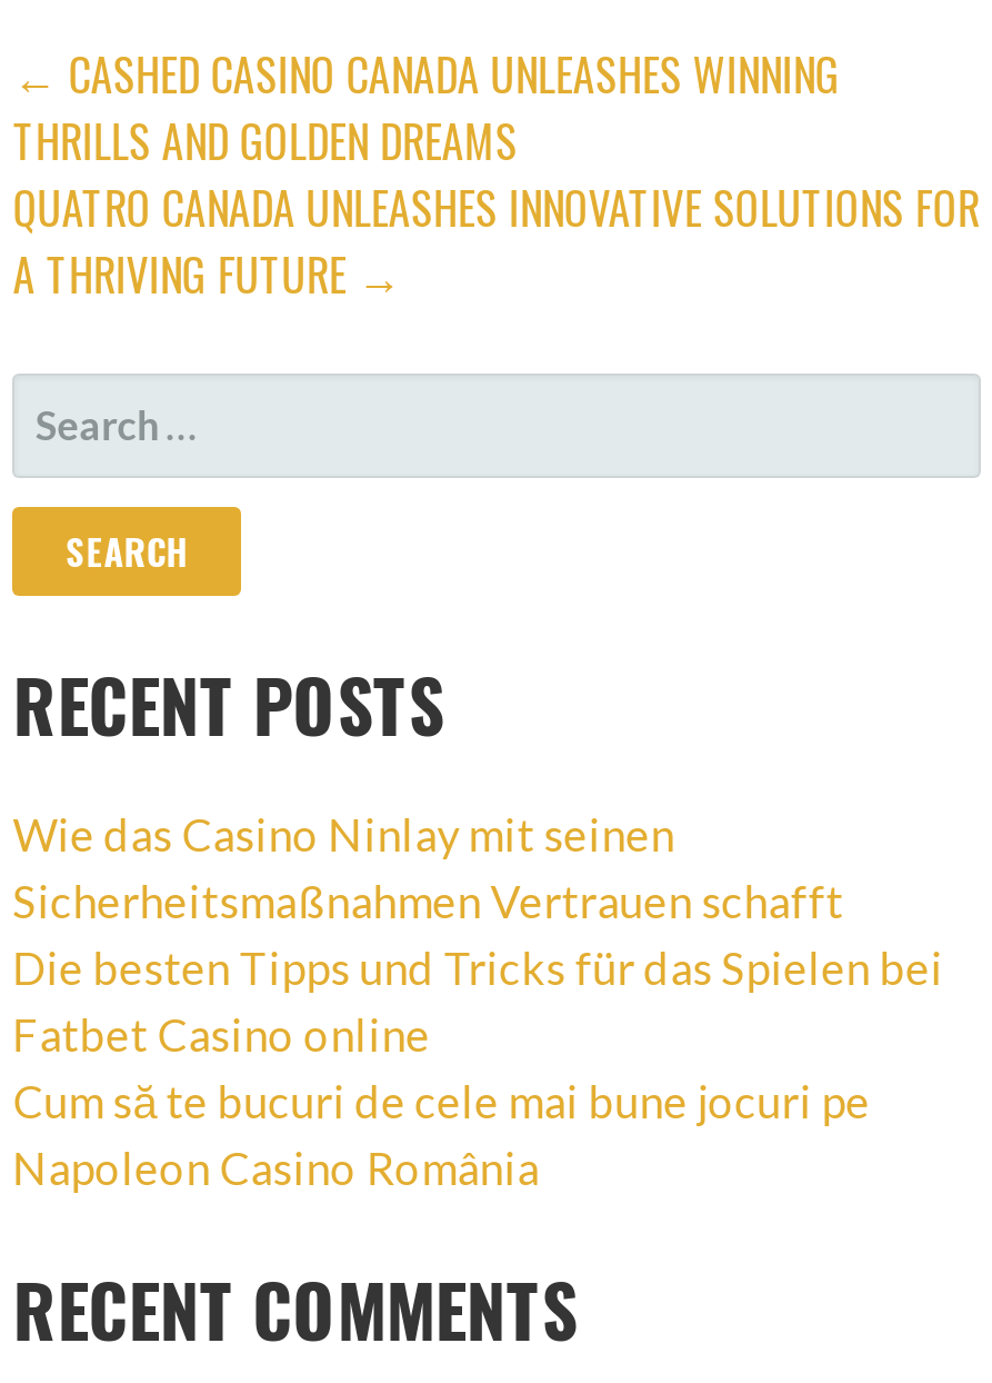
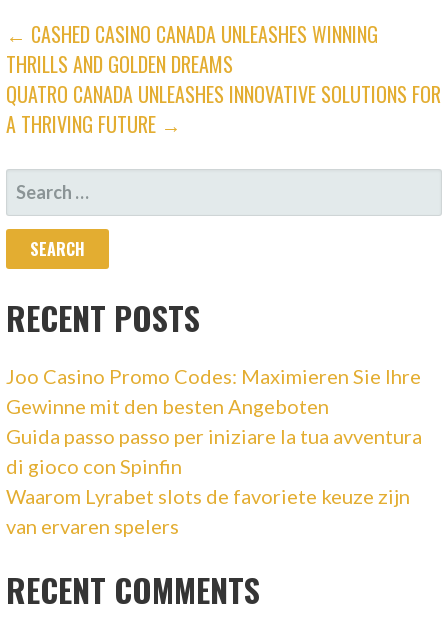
[13,808,944,1194] Wie das Casino Ninlay mit seinen | Sicherheitsmaßnahmen Vertrauen schafft | Die besten Tipps und Tricks für das Spielen bei | Fatbet Casino online | Cum să te bucuri de cele mai bune jocuri pe | Napoleon Casino România -> [6,364,422,538] Joo Casino Promo Codes: Maximieren Sie Ihre | Gewinne mit den besten Angeboten | Guida passo passo per iniziare la tua avventura | di gioco con Spinfin | Waarom Lyrabet slots de favoriete keuze zijn | van ervaren spelers

